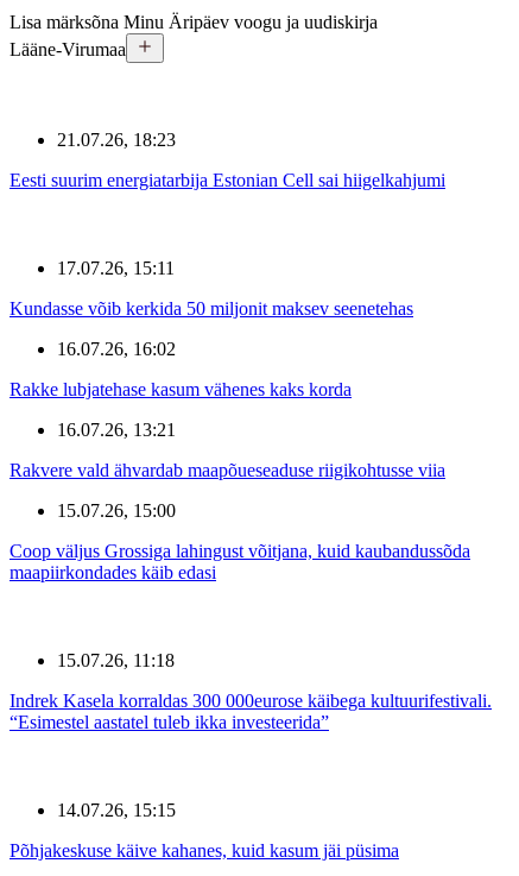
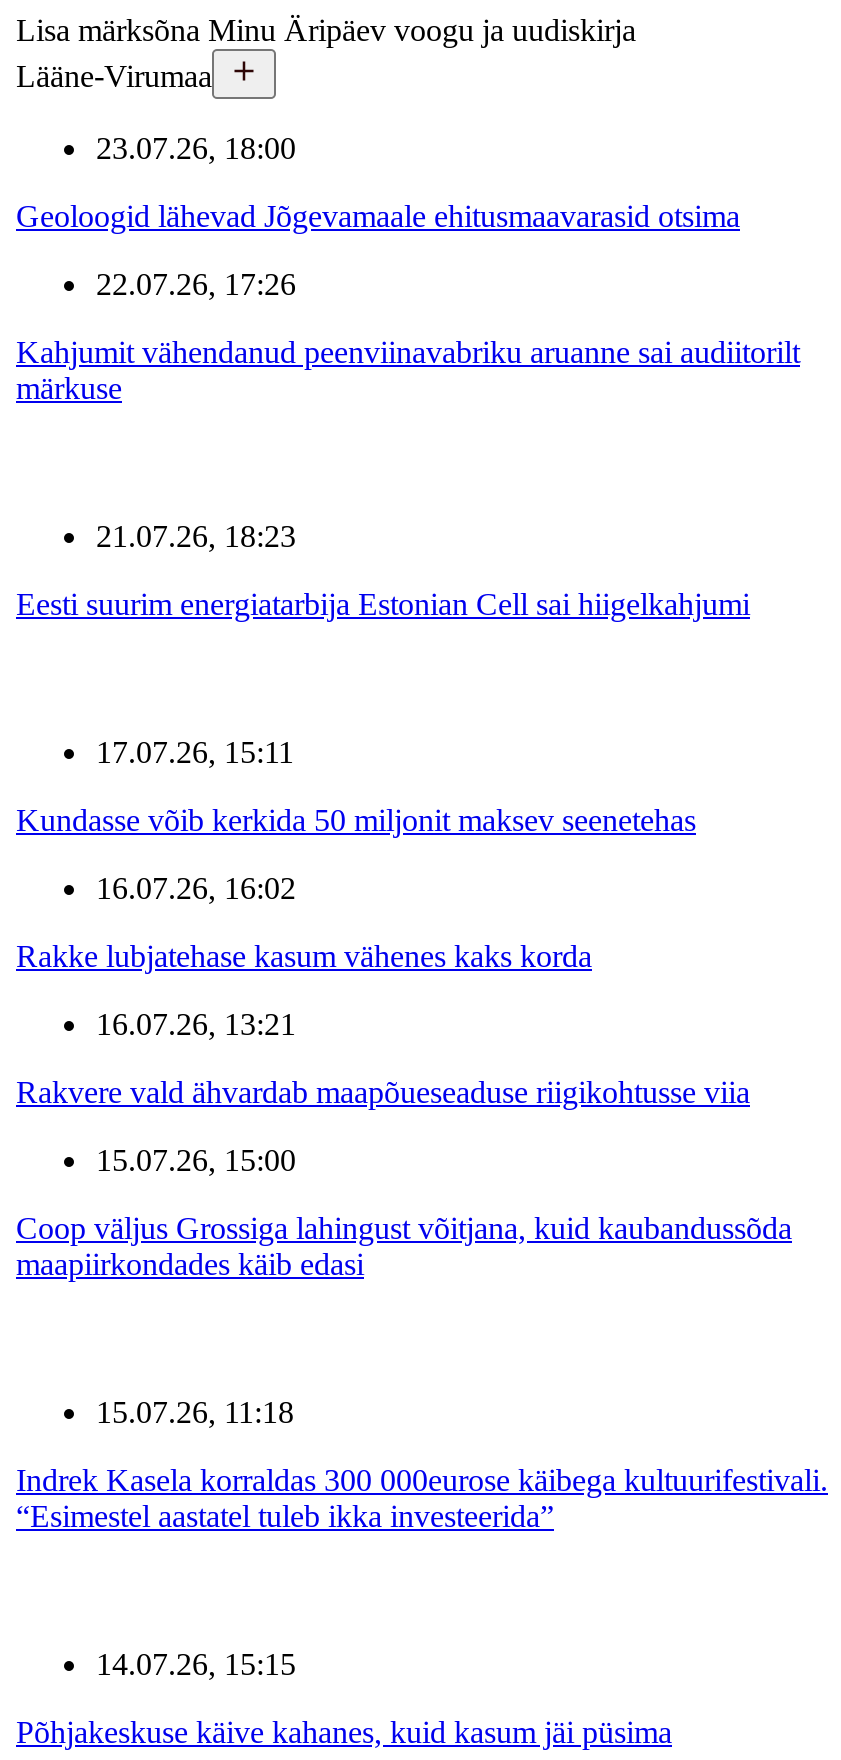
none -> [16,131,800,405] 23.07.26, 18:00 | Geoloogid lähevad Jõgevamaale ehitusmaavarasid otsima | 22.07.26, 17:26 | Kahjumit vähendanud peenviinavabriku aruanne sai audiitorilt | märkuse

